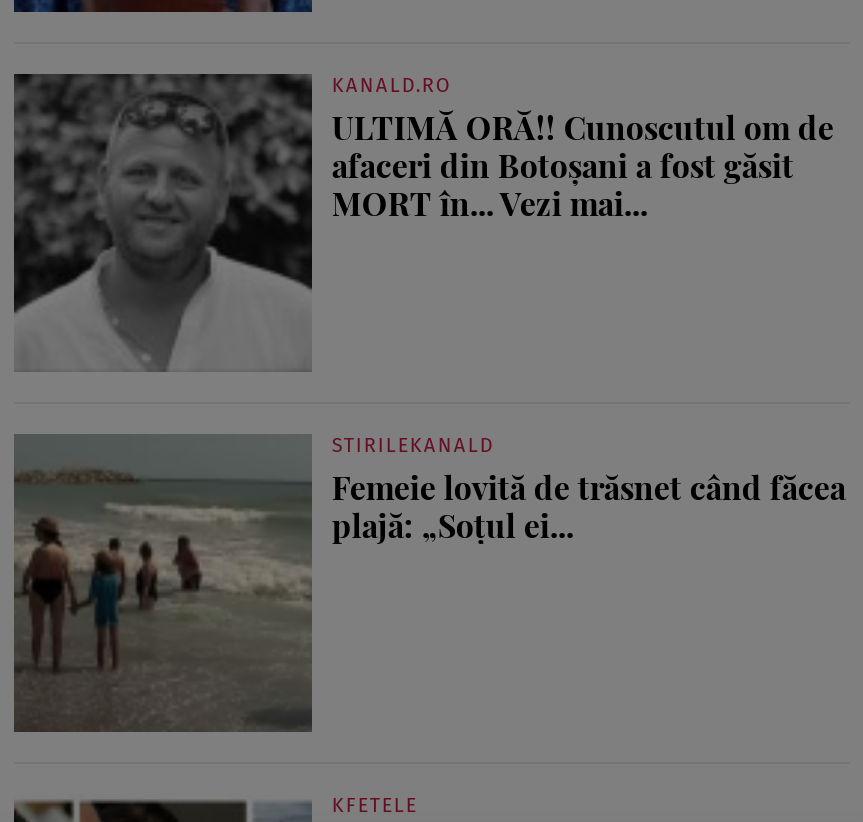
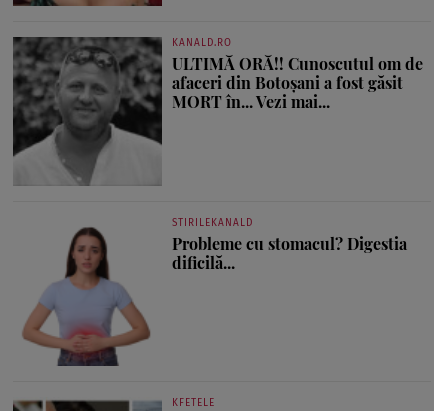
[12,432,846,734] [image] | Femeie lovită de trăsnet când făcea | plajă: „Soțul ei... -> [13,217,407,366] [image] | Probleme cu stomacul? Digestia | dificilă...

